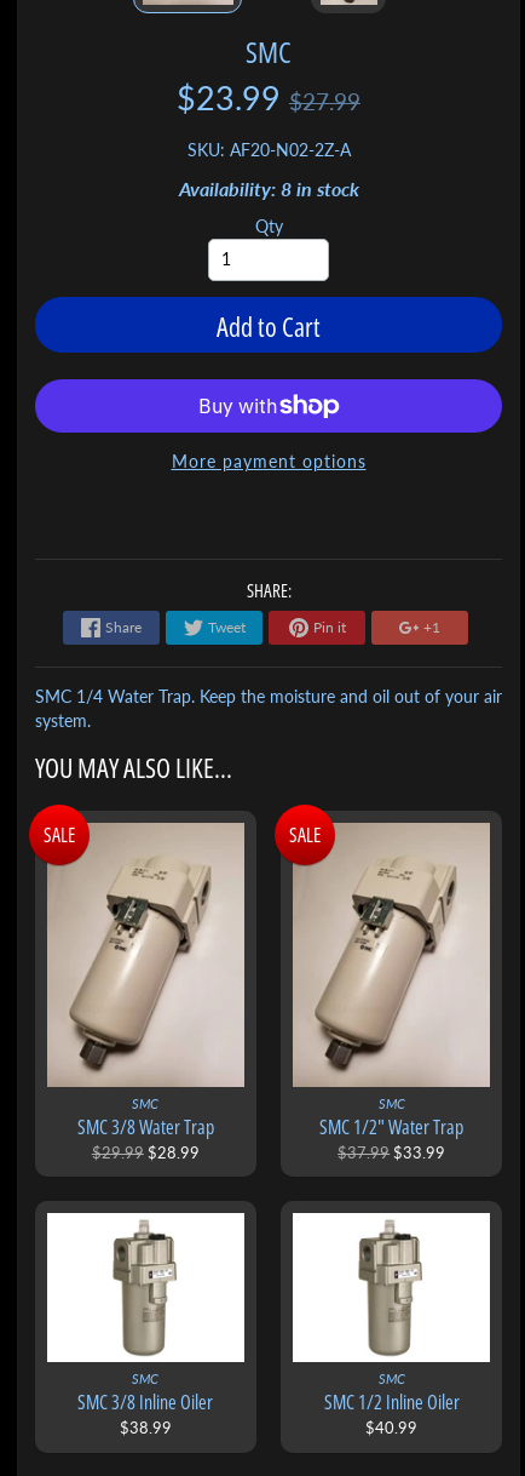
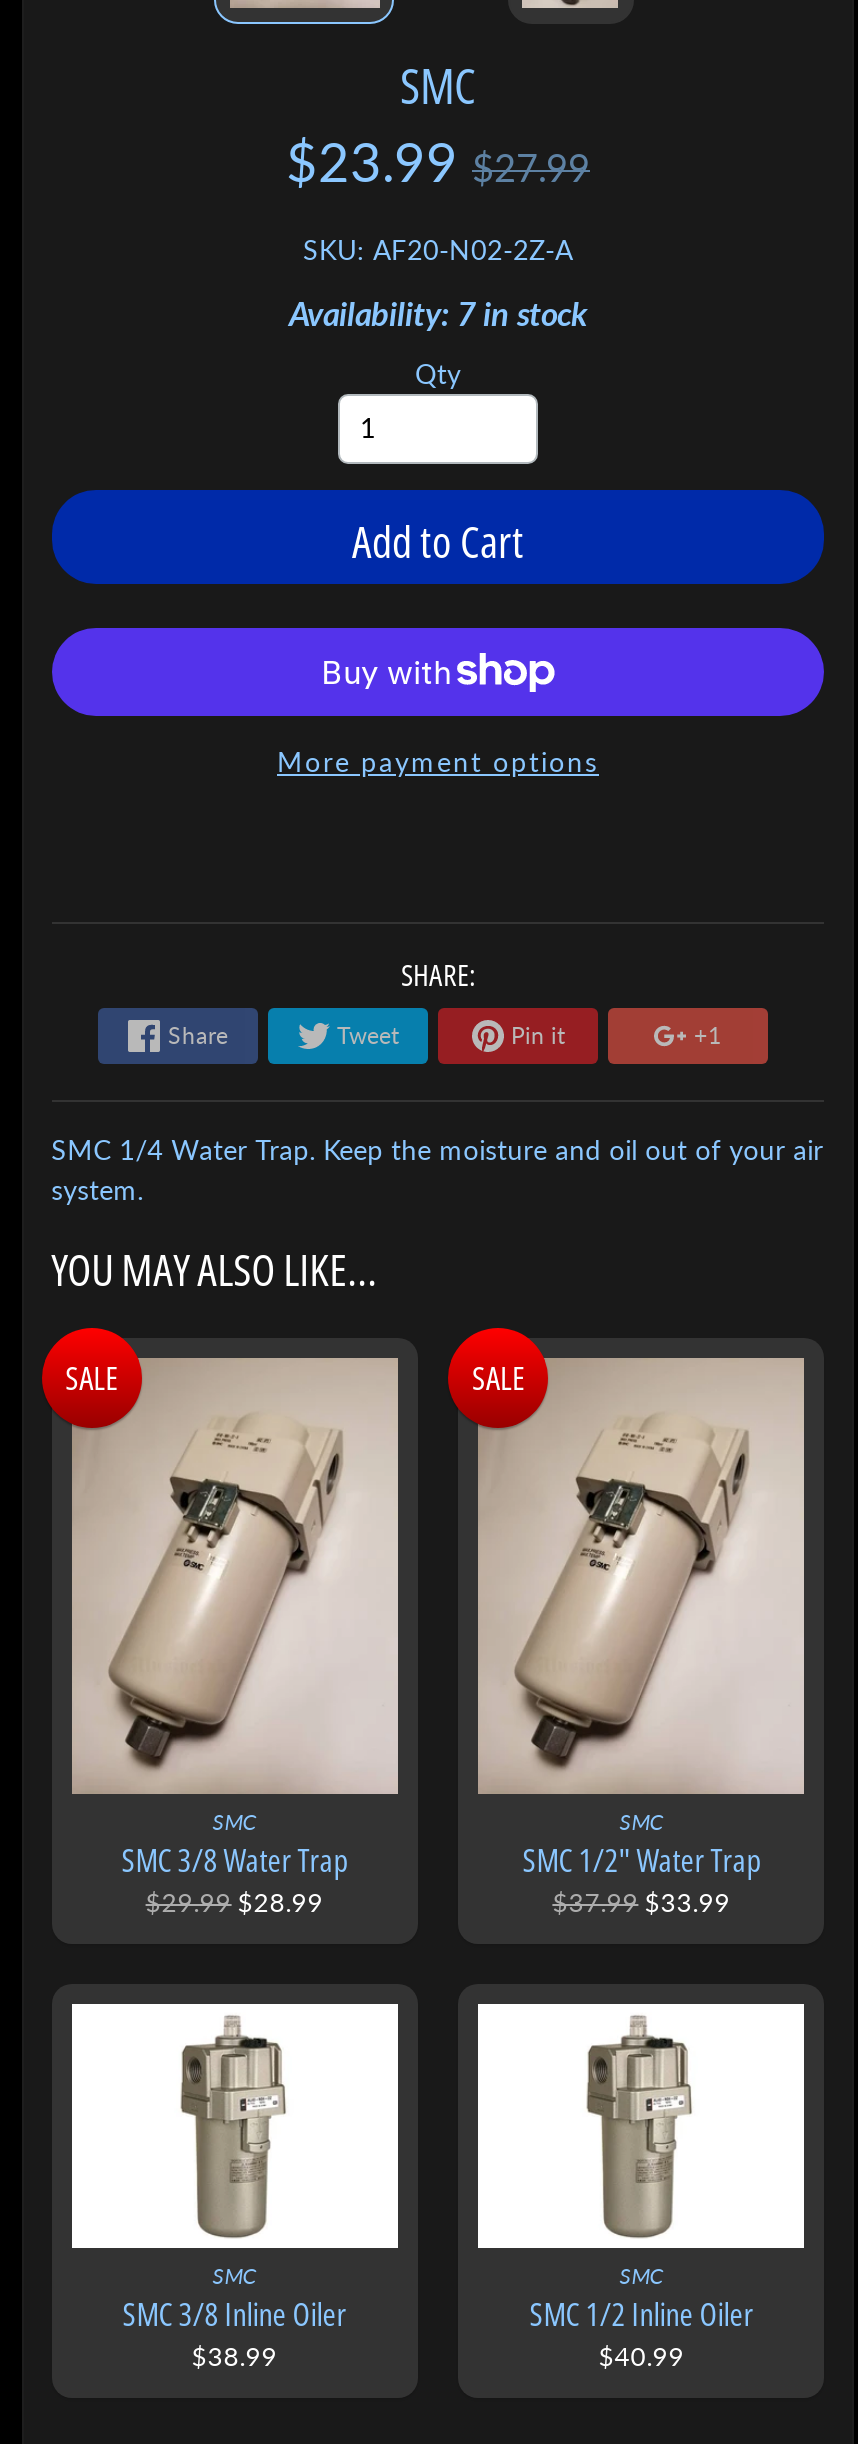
[178,178,359,201] Availability: 8 in stock -> [289,293,587,331] Availability: 7 in stock

